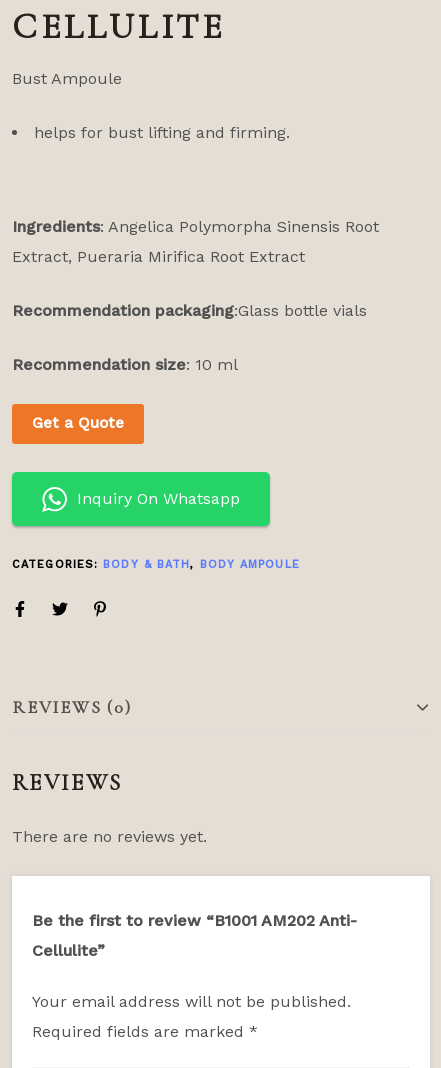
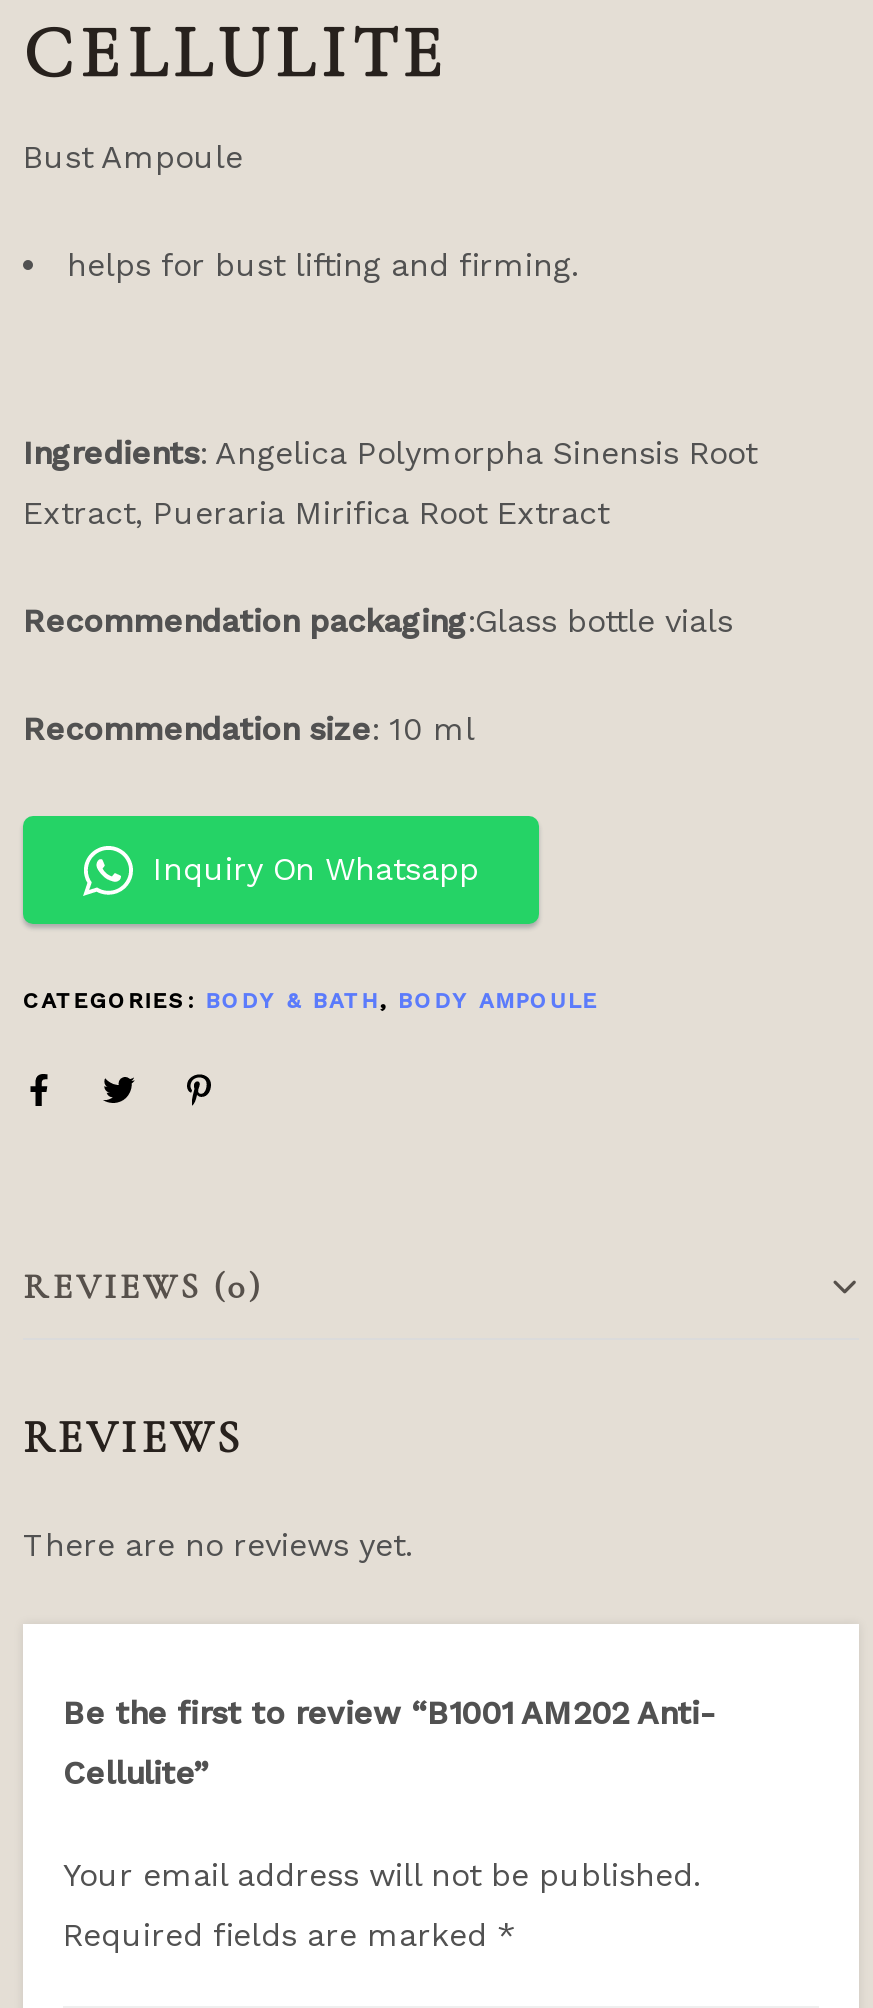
[32,414,124,432] Get a Quote -> none

